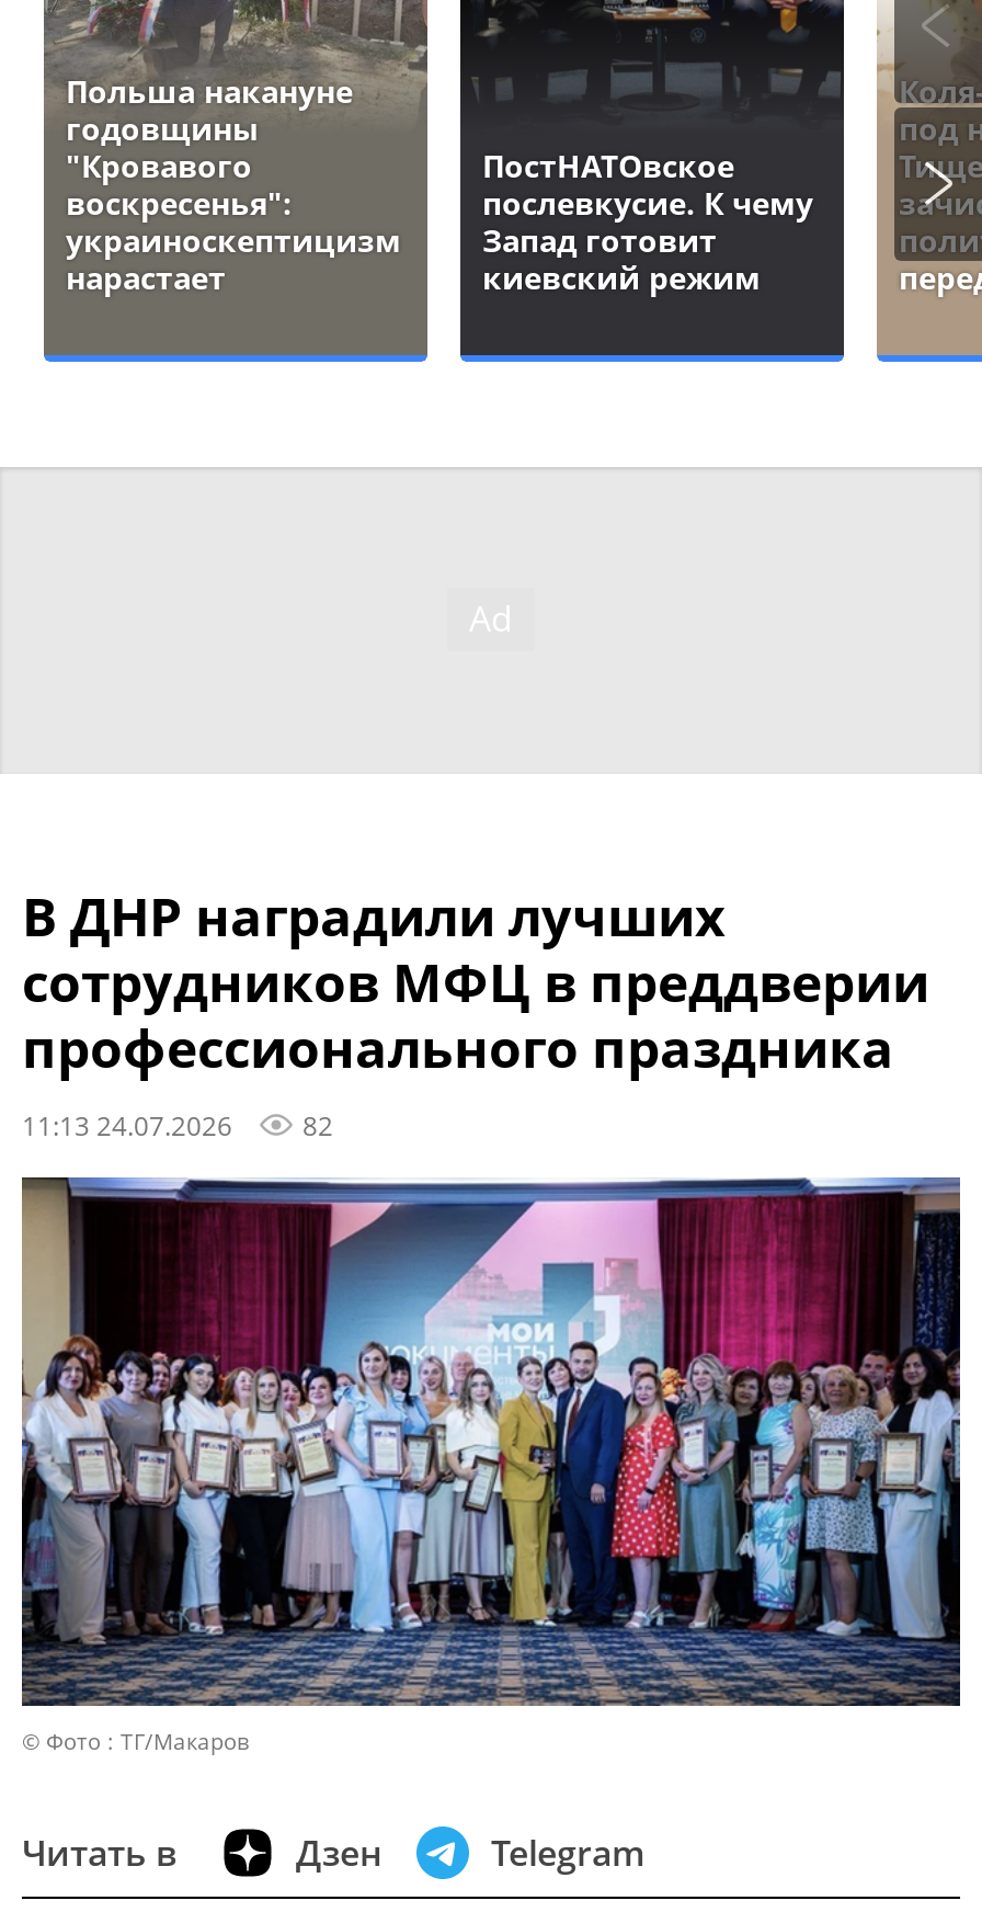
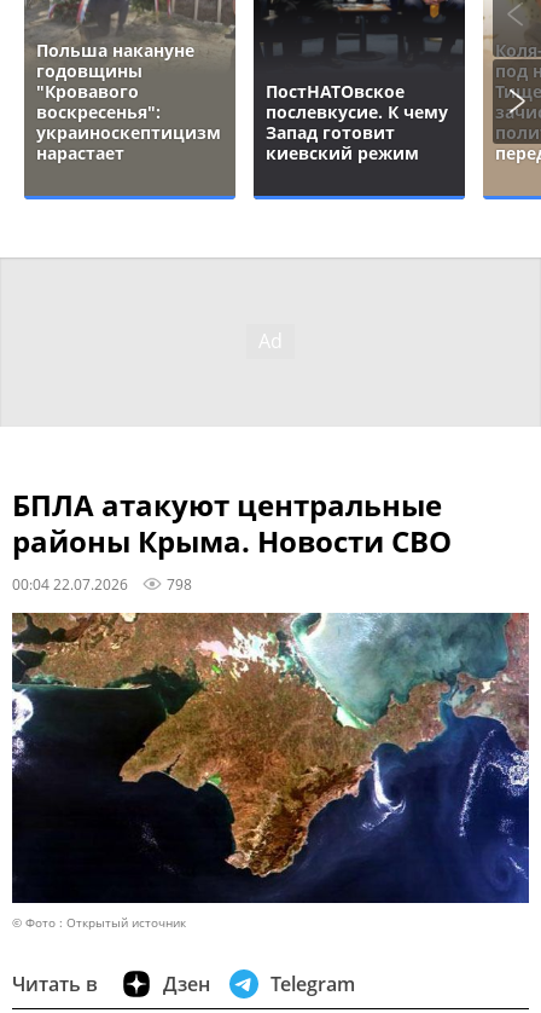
[22,879,929,1143] В ДНР наградили лучших | сотрудников МФЦ в преддверии | профессионального праздника | 11:13 24.07.2026 | 82 -> [12,485,452,594] БПЛА атакуют центральные | районы Крыма. Новости СВО | 00:04 22.07.2026 | 798
[22,1175,962,1756] [image] | © Фото : ТГ/Макаров -> [11,612,530,931] [image] | © Фото : Открытый источник

